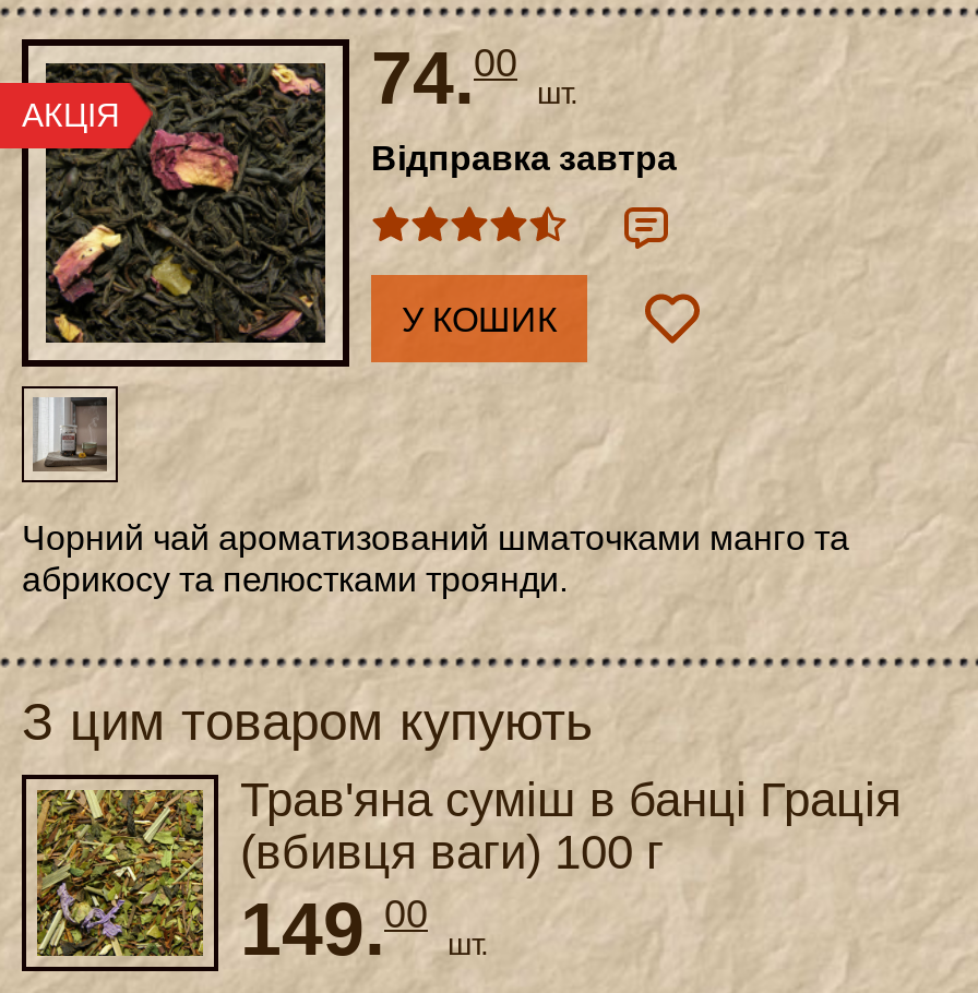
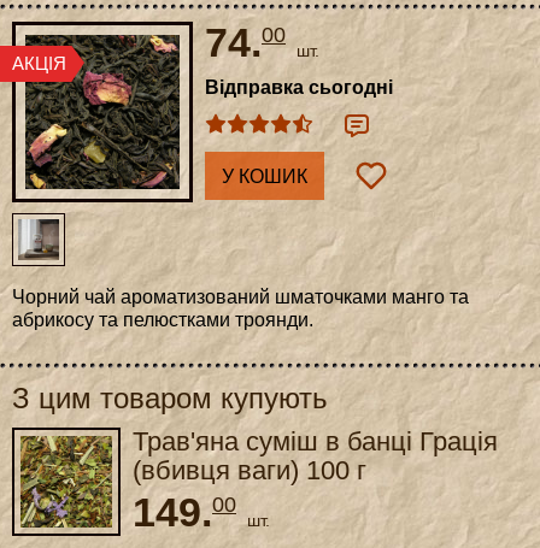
[371,140,677,177] Відправка завтра -> [205,77,393,98] Відправка сьогодні

